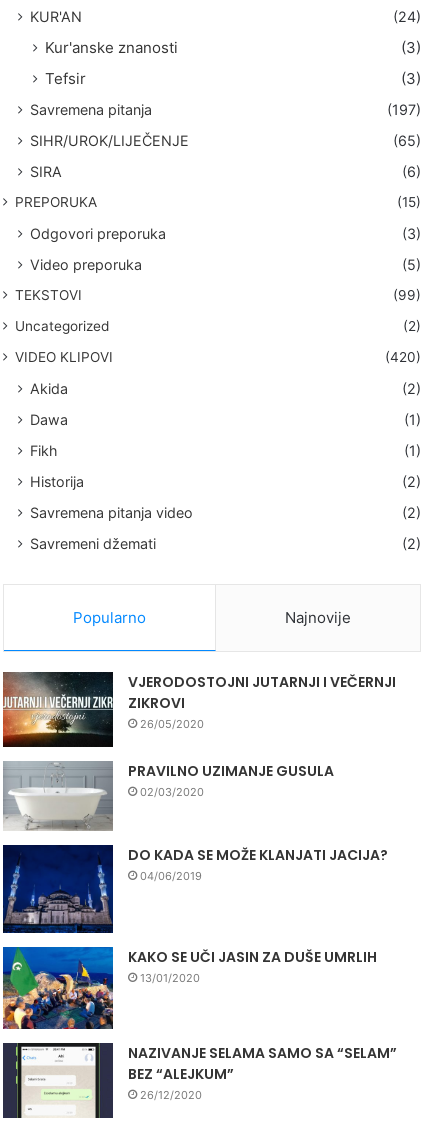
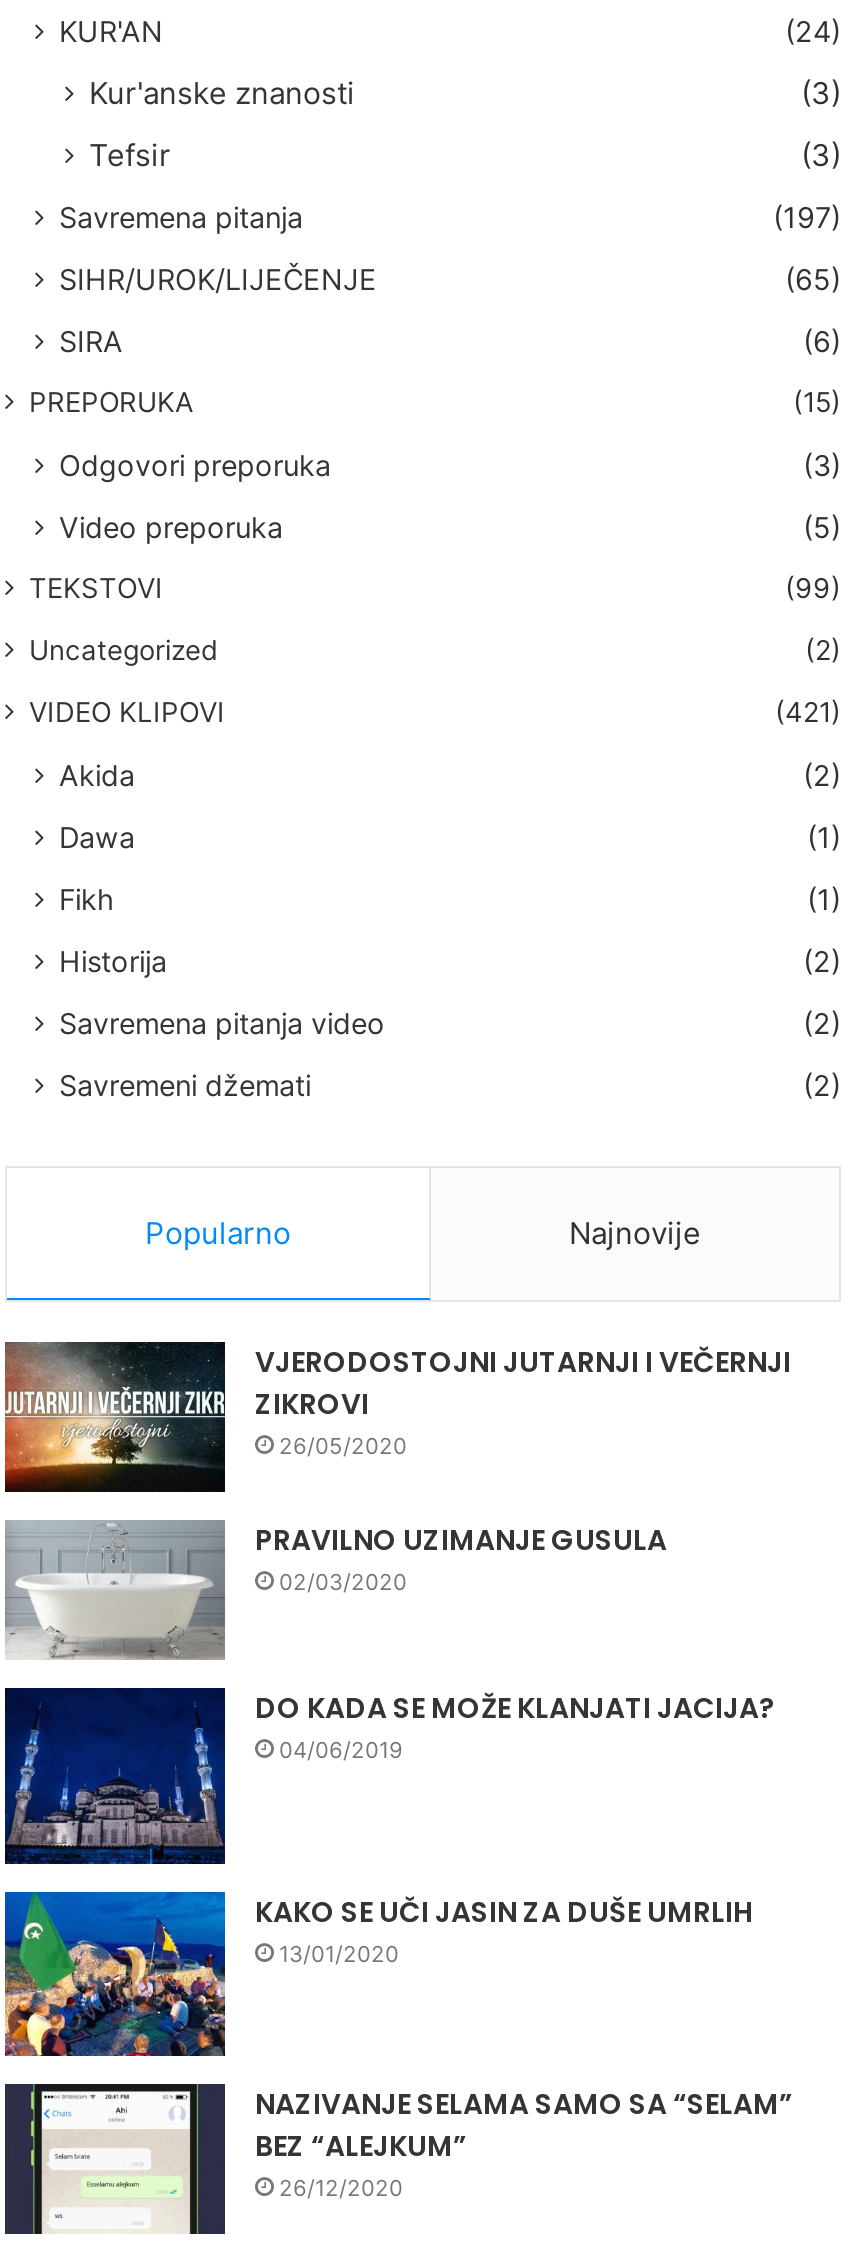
[385,349,421,365] (420) -> [775,696,841,728] (421)

